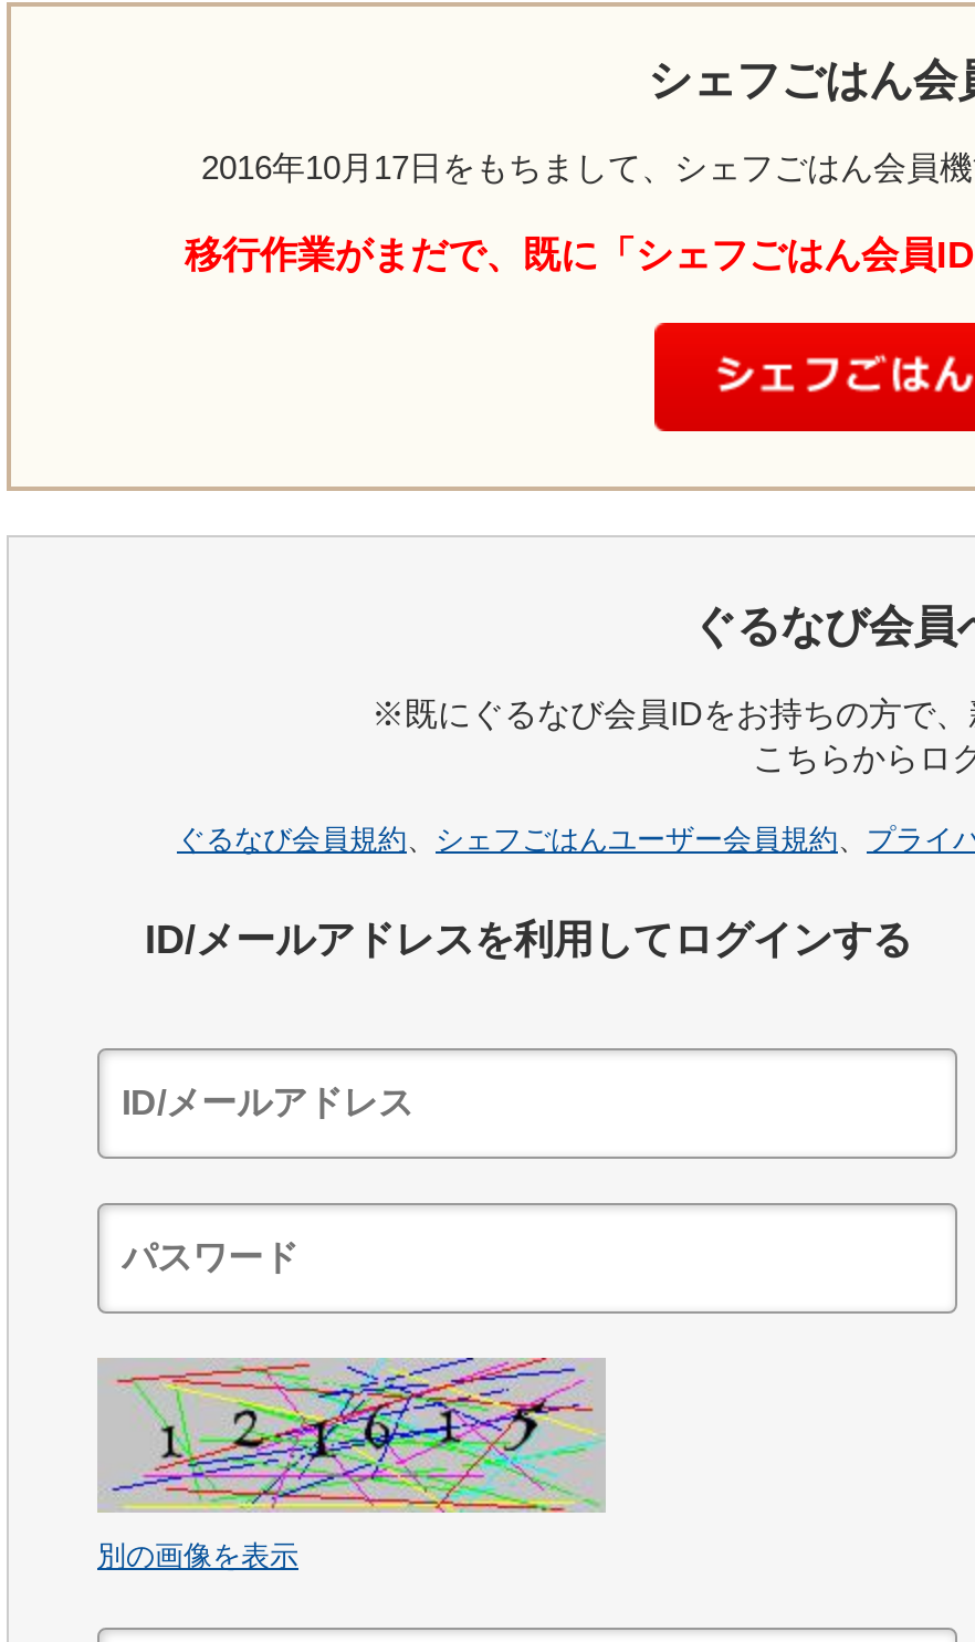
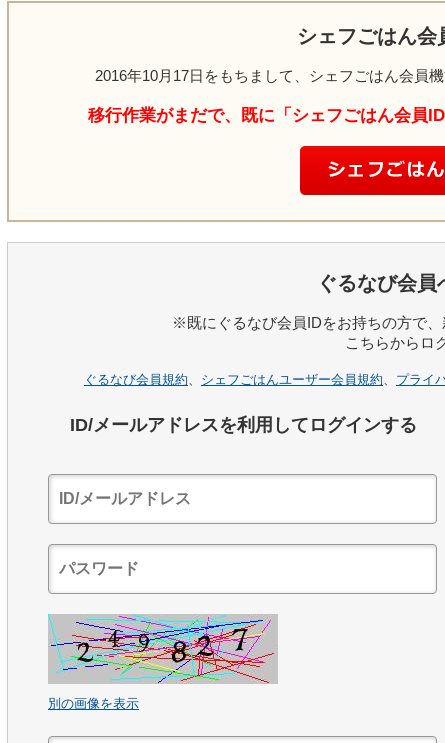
[104,1358,601,1513] [image] -> [48,614,275,683] [image]

